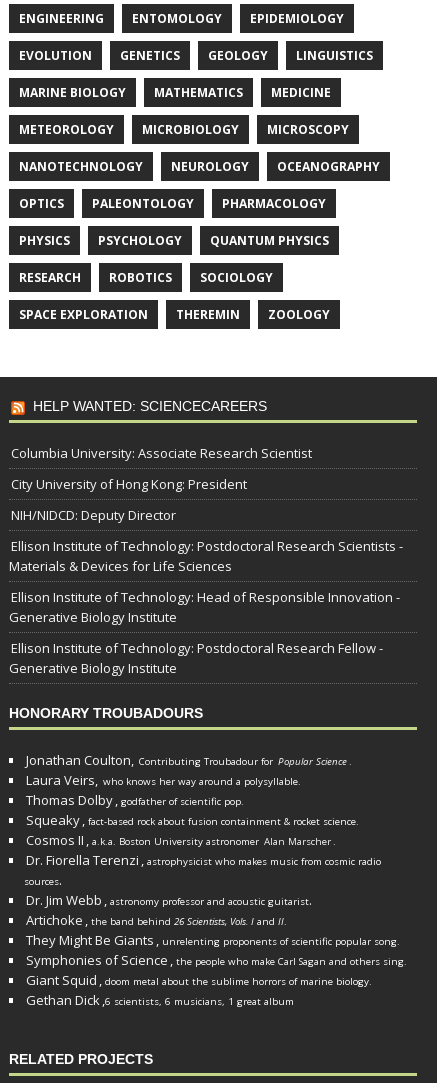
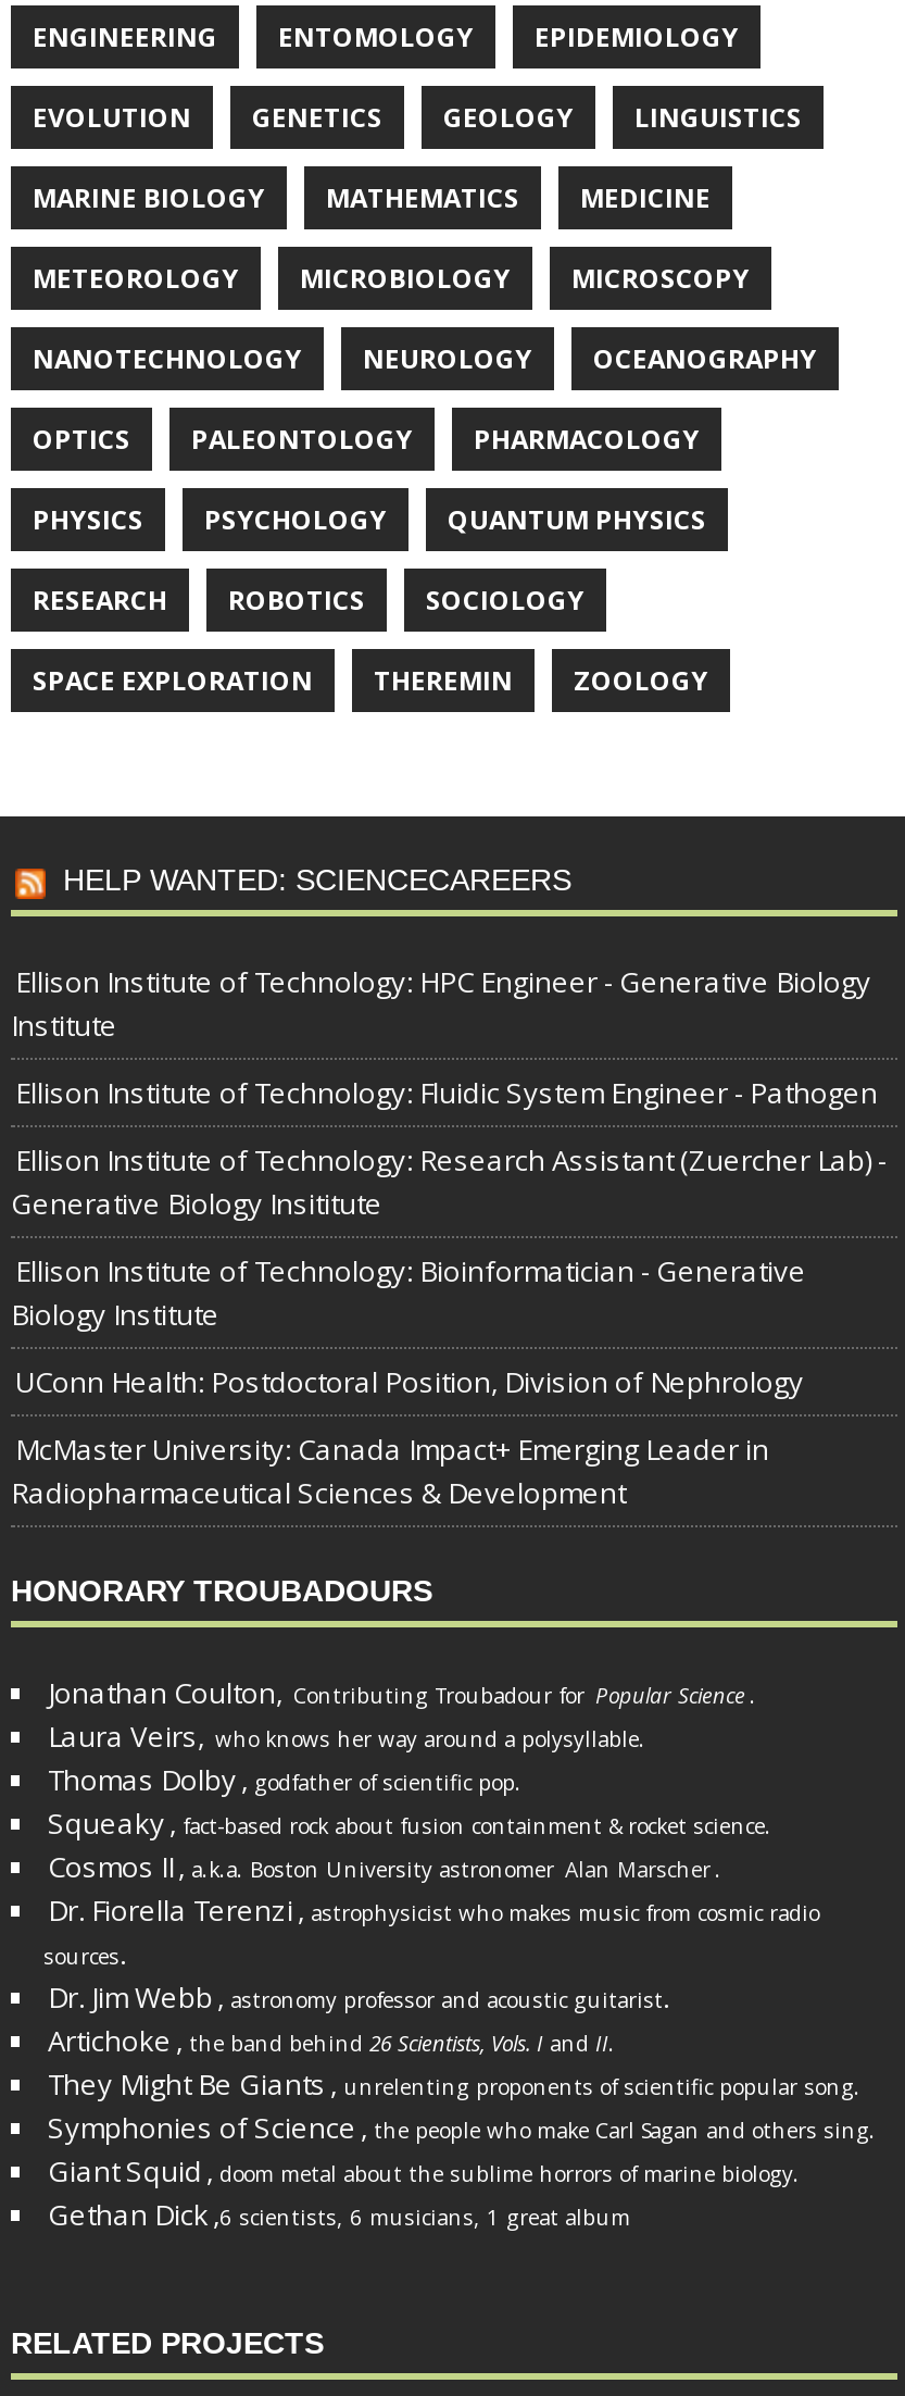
[11,444,312,462] Columbia University: Associate Research Scientist -> [11,962,871,1044] Ellison Institute of Technology: HPC Engineer - Generative Biology | Institute
[11,475,247,493] City University of Hong Kong: President -> [15,1073,878,1112] Ellison Institute of Technology: Fluidic System Engineer - Pathogen
[11,506,176,524] NIH/NIDCD: Deputy Director -> [11,1140,887,1223] Ellison Institute of Technology: Research Assistant (Zuercher Lab) - | Generative Biology Insititute
[9,537,403,575] Ellison Institute of Technology: Postdoctoral Research Scientists - | Materials & Devices for Life Sciences -> [11,1251,806,1333] Ellison Institute of Technology: Bioinformatician - Generative | Biology Institute
[9,588,400,626] Ellison Institute of Technology: Head of Responsible Innovation - | Generative Biology Institute -> [15,1362,804,1401] UConn Health: Postdoctoral Position, Division of Nephrology
[9,639,383,677] Ellison Institute of Technology: Postdoctoral Research Fellow - | Generative Biology Institute -> [11,1429,769,1512] McMaster University: Canada Impact+ Emerging Leader in | Radiopharmaceutical Sciences & Development

